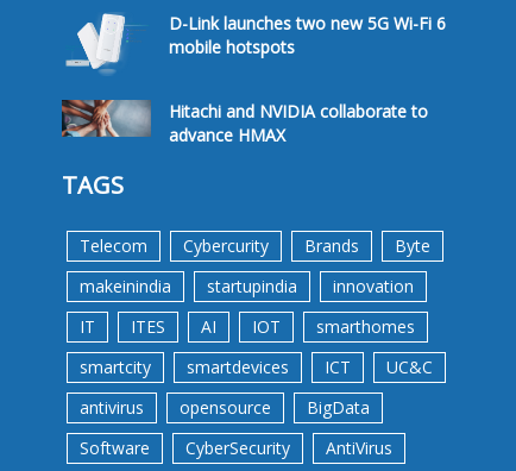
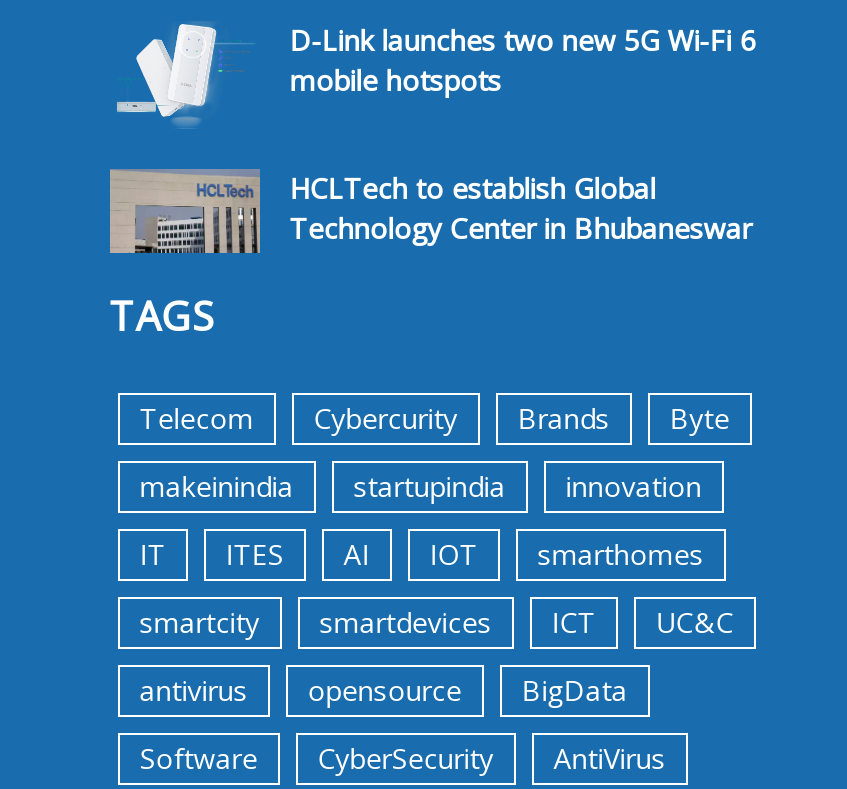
[61,99,428,147] [image] | Hitachi and NVIDIA collaborate to | advance HMAX -> [108,167,752,255] [image] | HCLTech to establish Global | Technology Center in Bhubaneswar

